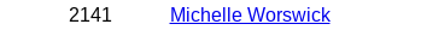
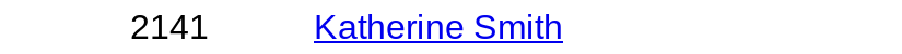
[169,5,330,25] Michelle Worswick -> [314,8,563,45] Katherine Smith

